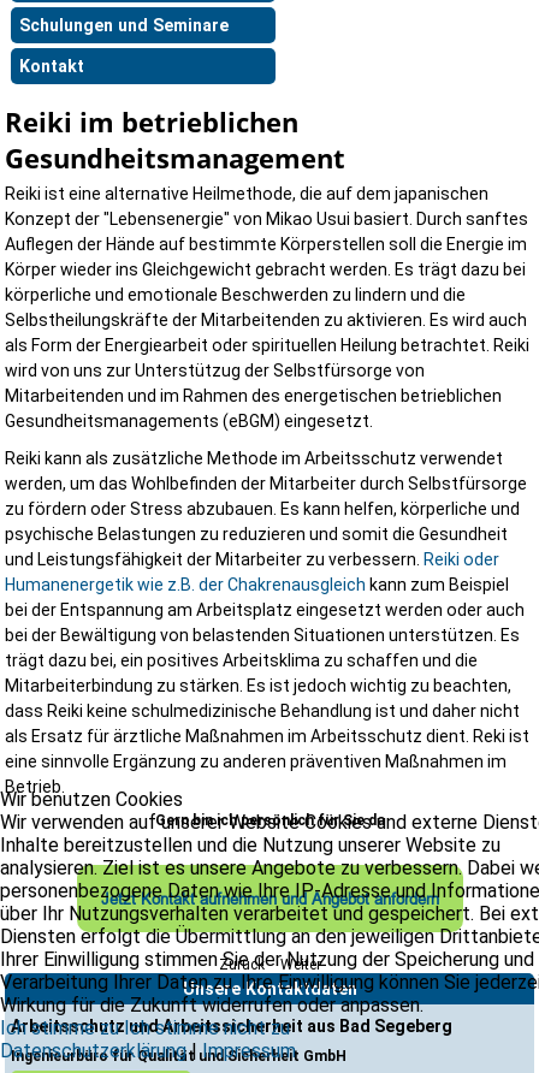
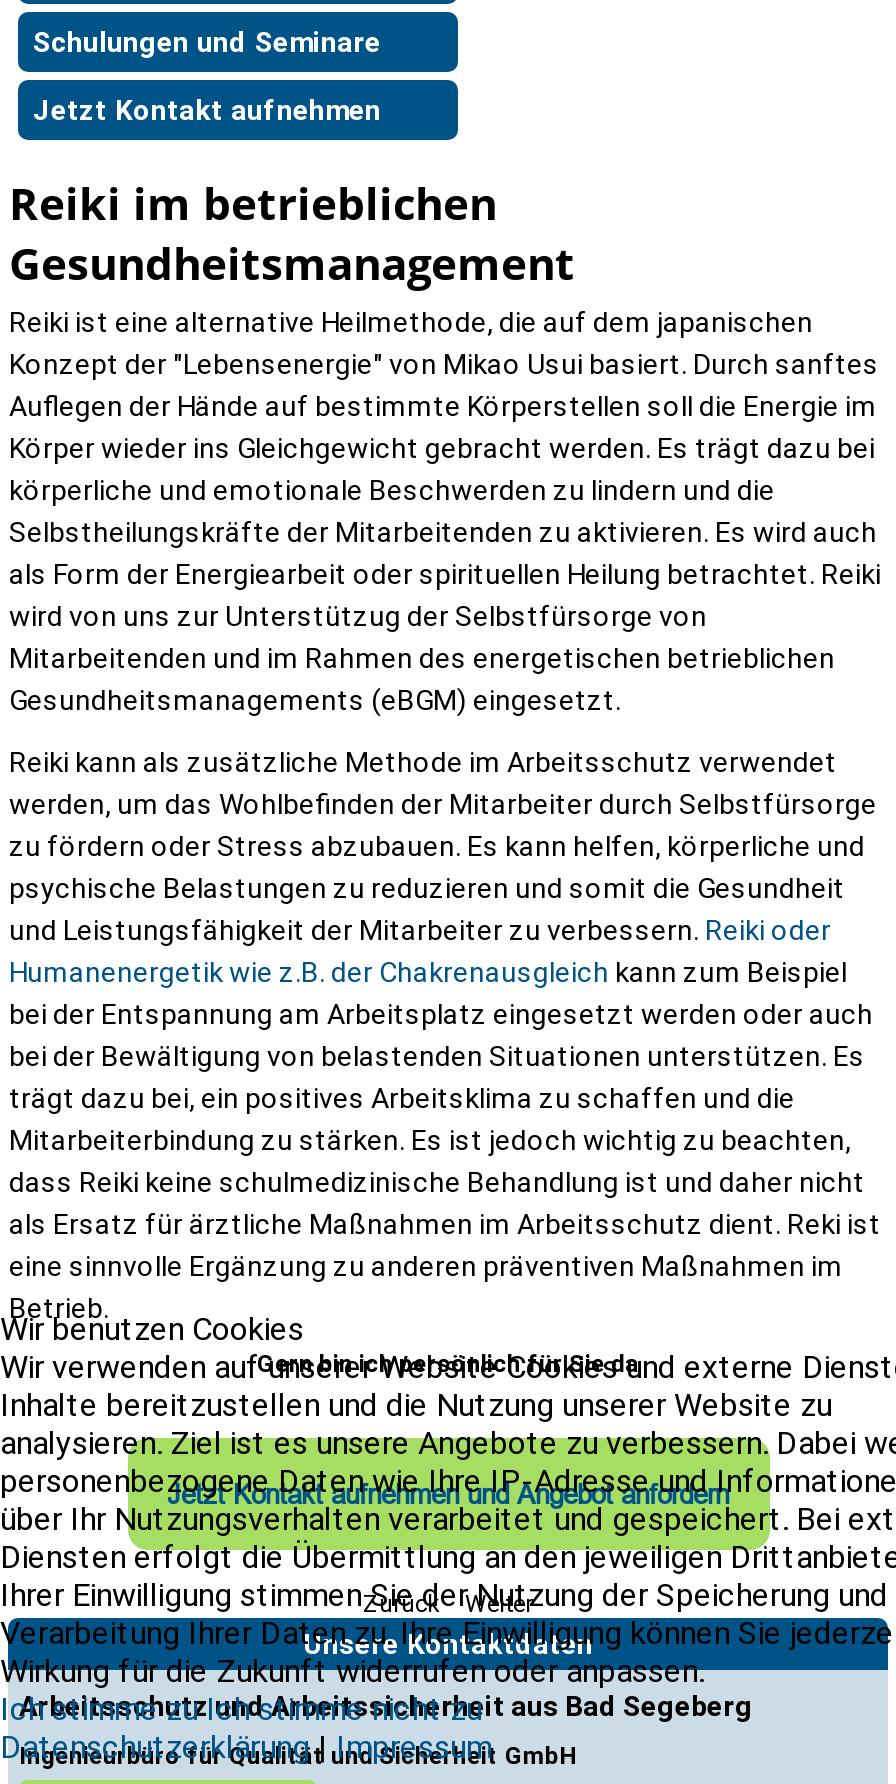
[20,57,85,76] Kontakt -> [33,94,381,126] Jetzt Kontakt aufnehmen

